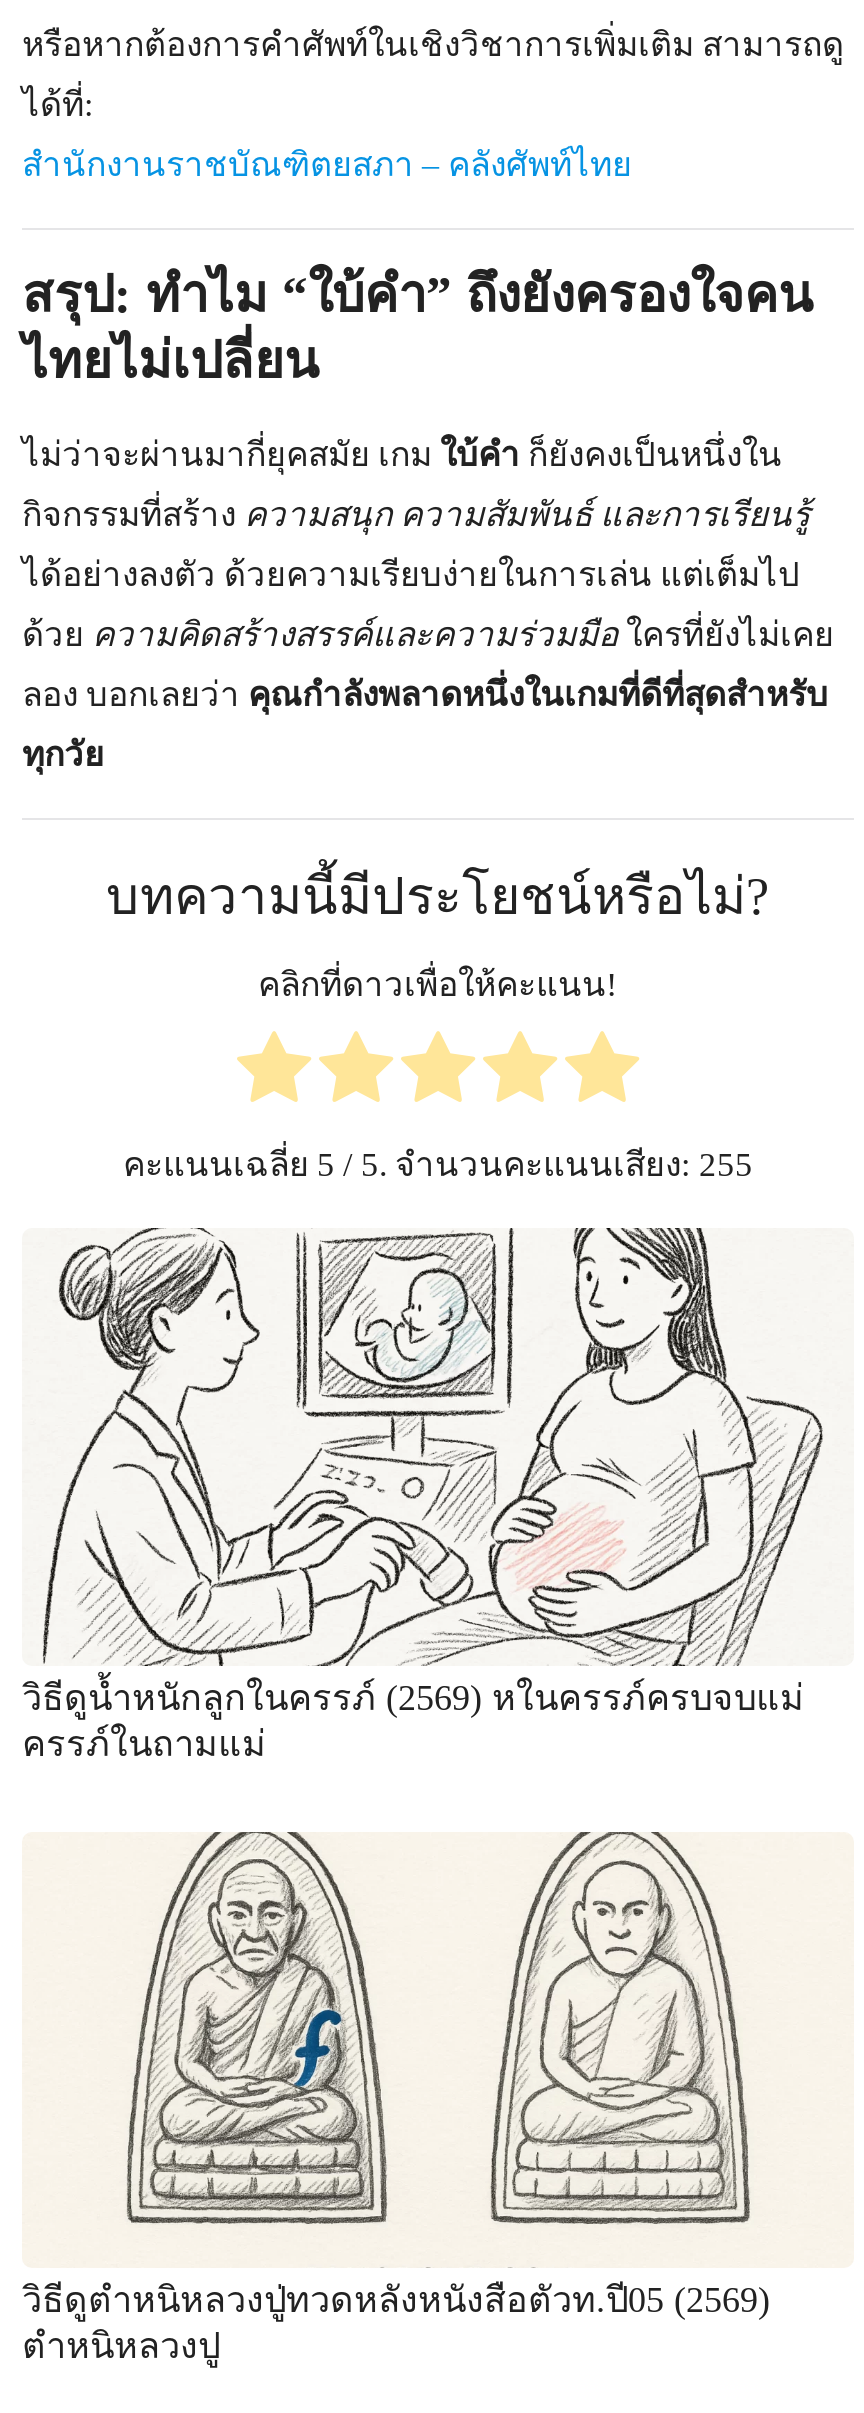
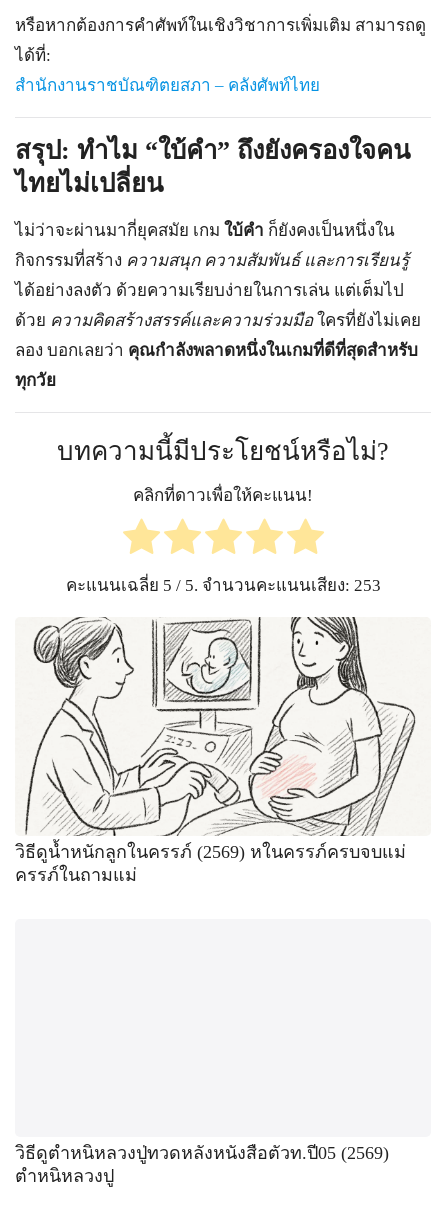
[123,1147,753,1185] คะแนนเฉลี่ย5 / 5. จำนวนคะแนนเสียง: 255 -> [65,576,380,595] คะแนนเฉลี่ย5 / 5. จำนวนคะแนนเสียง: 253
[124,1830,390,2228] [image] -> none
[486,1830,754,2228] [image] -> none

